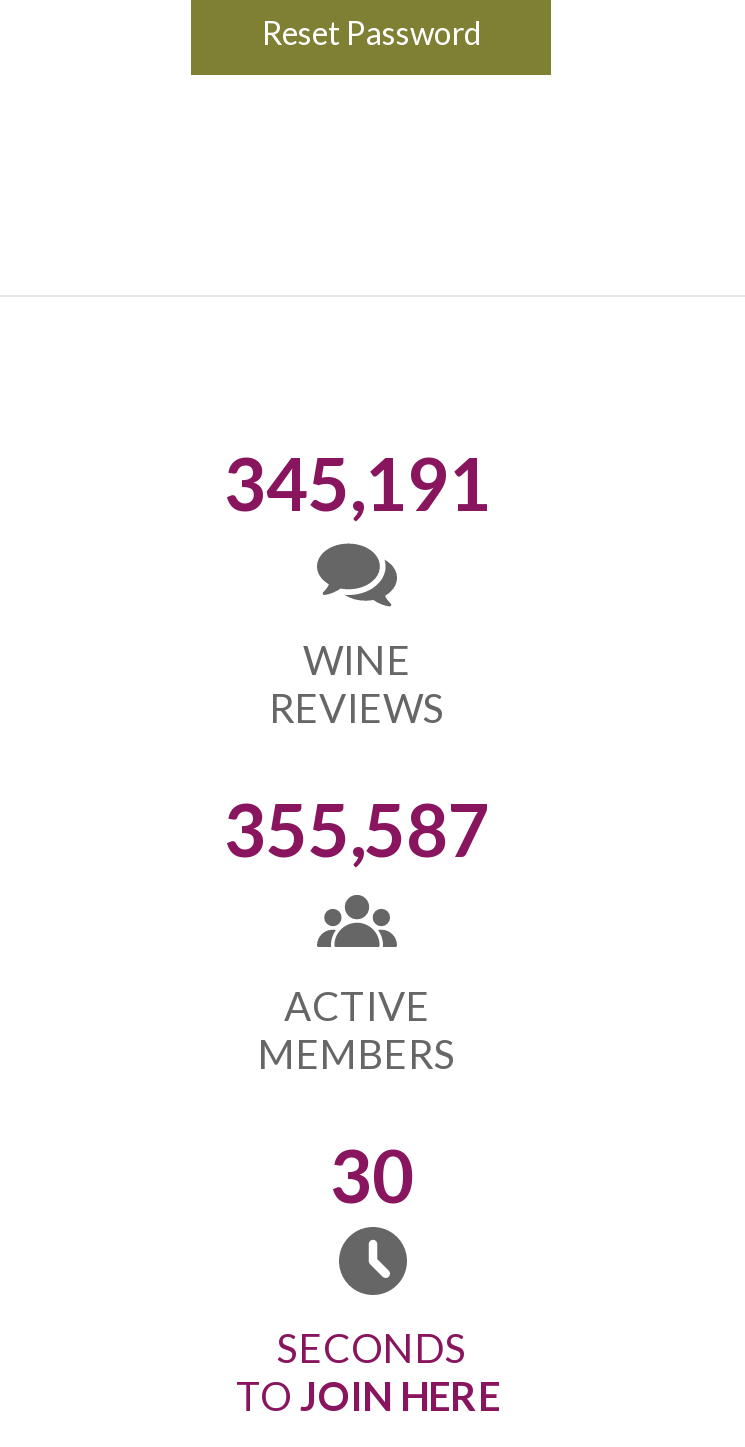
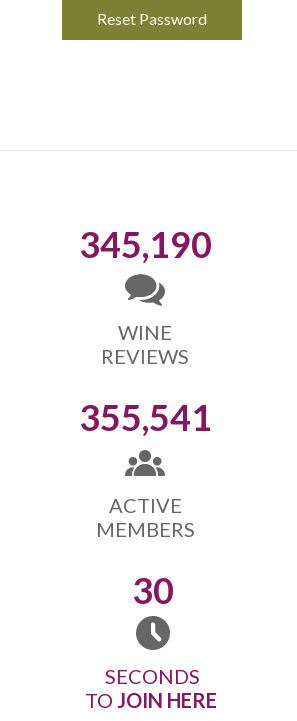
[224,439,490,527] 345,191 -> [78,222,211,266] 345,190
[224,785,490,873] 355,587 -> [78,395,211,439] 355,541

